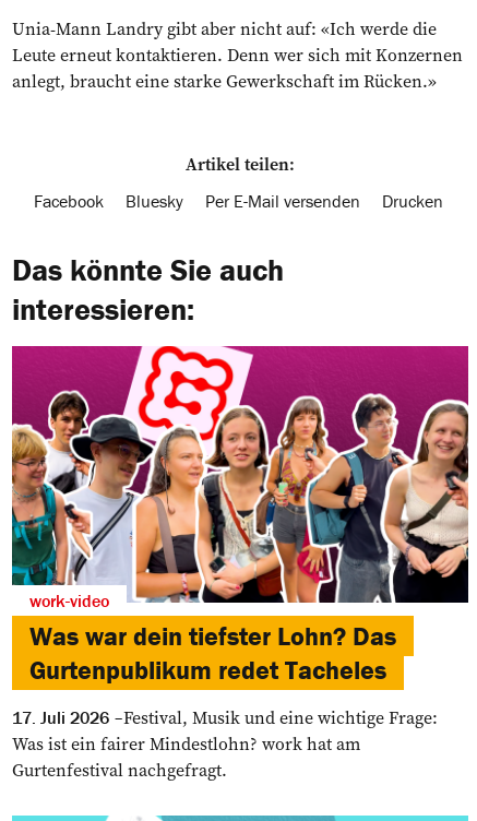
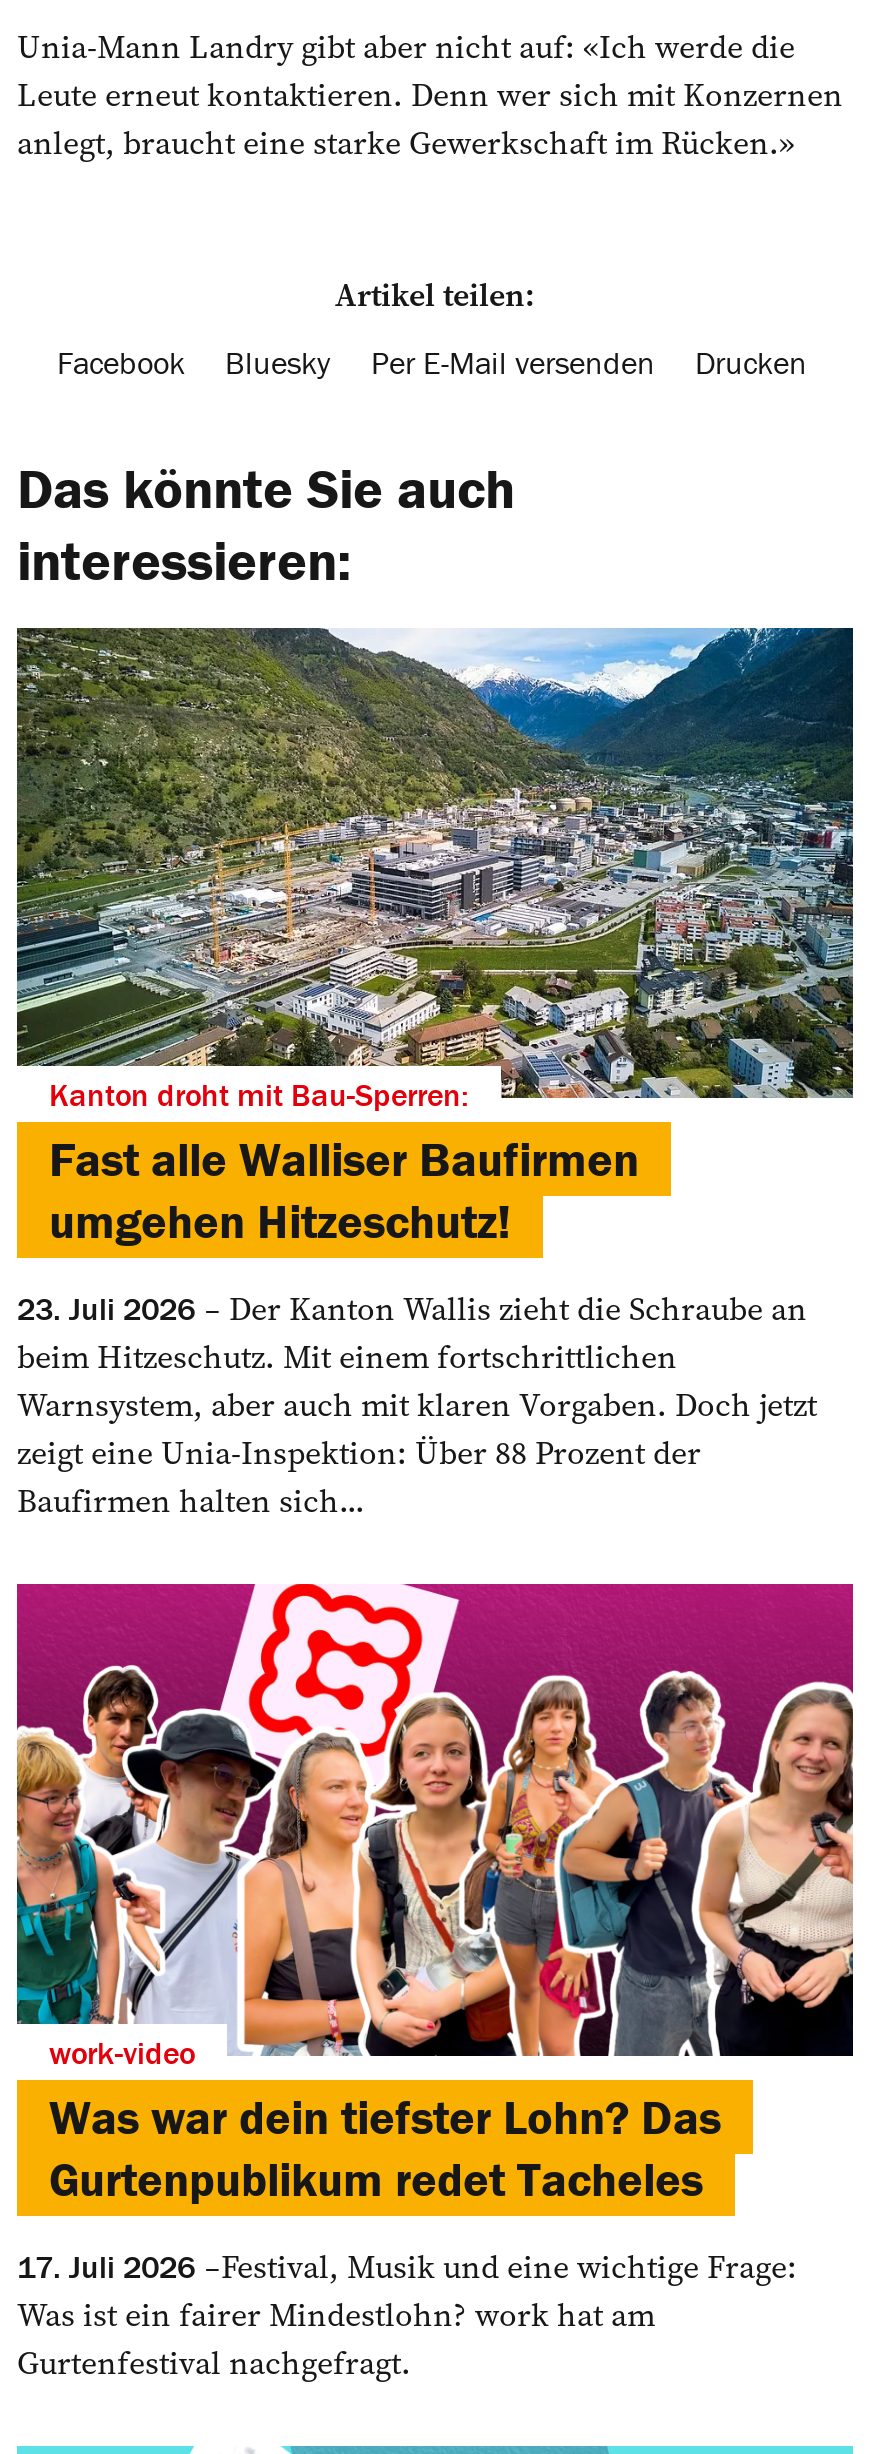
none -> [15,626,855,1523] [image] | Kanton droht mit Bau-Sperren: | Fast alle Walliser Baufirmen | umgehen Hitzeschutz! | 23. Juli 2026 | Der Kanton Wallis zieht die Schraube an | beim Hitzeschutz. Mit einem fortschrittlichen | Warnsystem, aber auch mit klaren Vorgaben. Doch jetzt | zeigt eine Unia-Inspektion: Über 88 Prozent der | Baufirmen halten sich...

